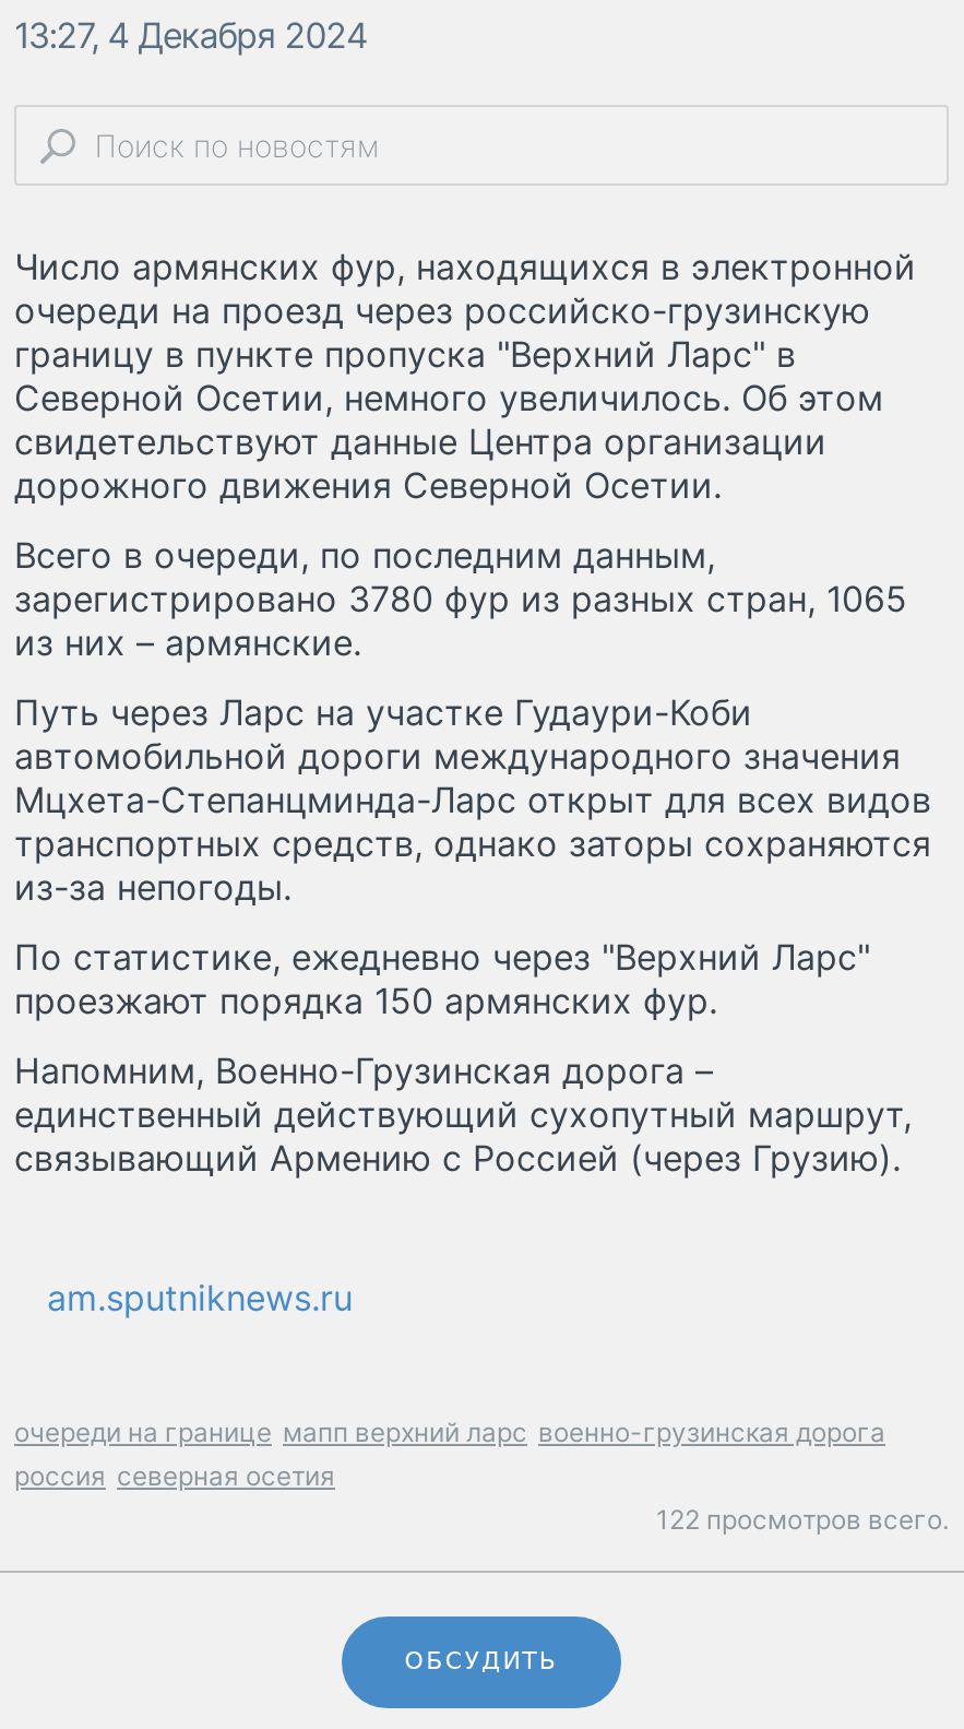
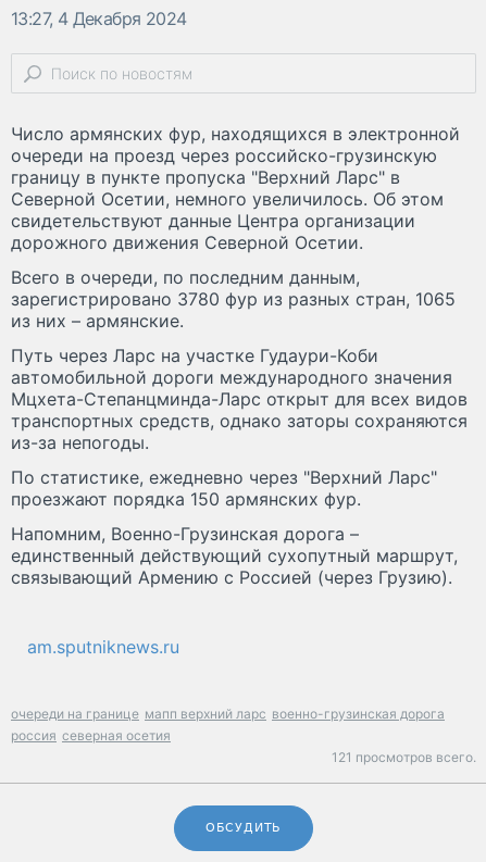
[656,1503,949,1536] 122 просмотров всего. -> [332,749,476,765] 121 просмотров всего.

